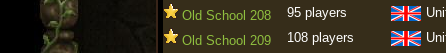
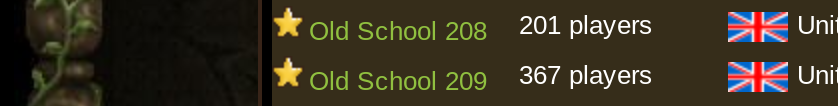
[181,5,346,23] Old School 208 95 players -> [309,10,653,46] Old School 208 201 players
[181,30,353,48] Old School 209 108 players -> [309,60,653,96] Old School 209 367 players

